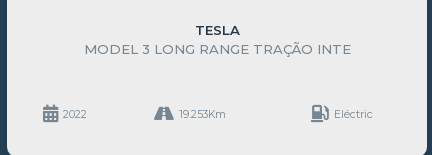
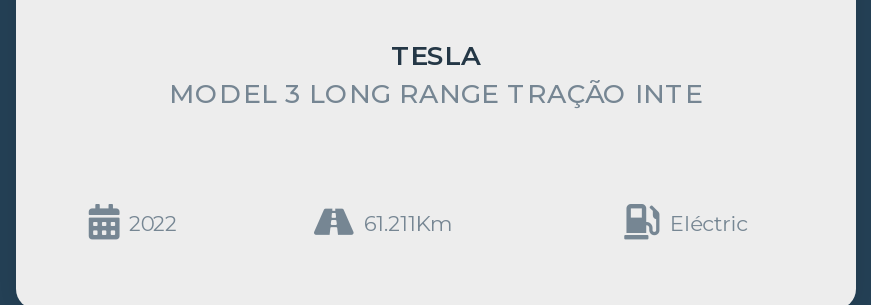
[179,108,226,121] 19.253Km -> [364,212,452,238] 61.211Km

